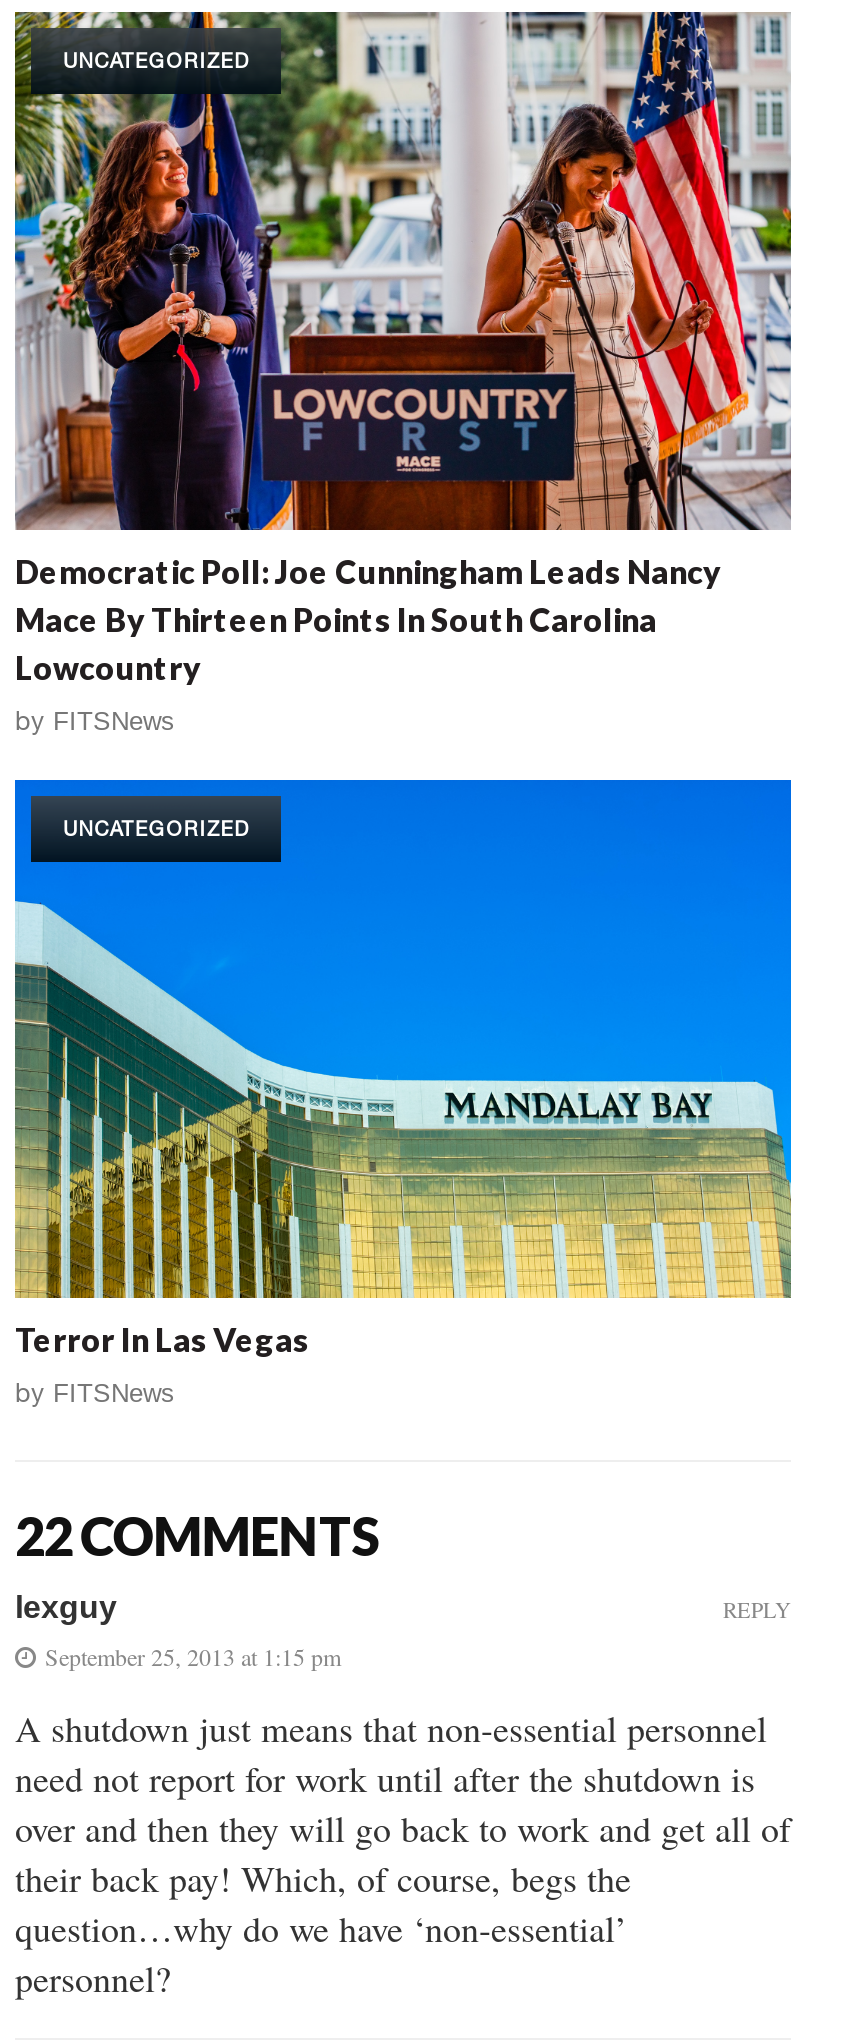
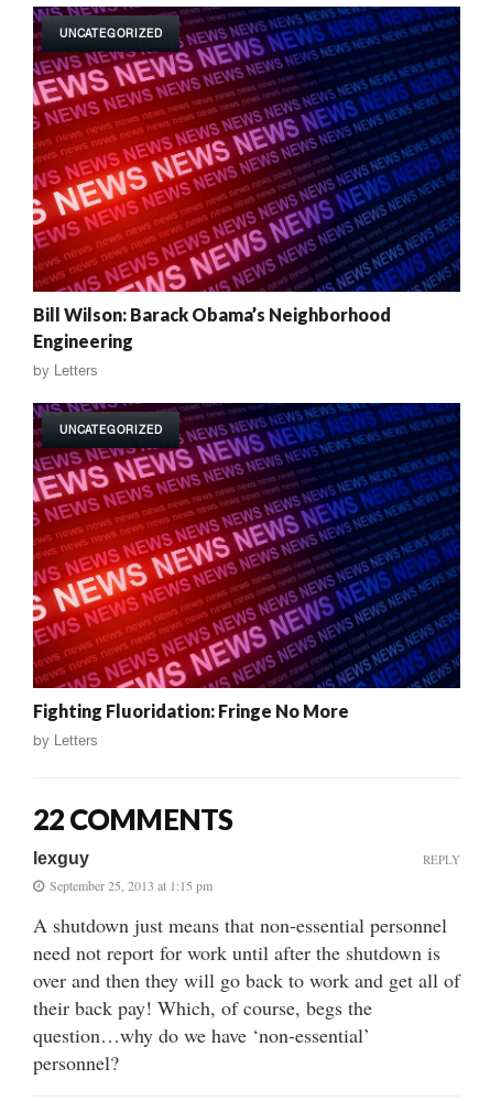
[13,10,793,686] [image] | Democratic Poll: Joe Cunningham Leads Nancy | Mace By Thirteen Points In South Carolina | Lowcountry -> [32,6,461,351] [image] | Bill Wilson: Barack Obama’s Neighborhood | Engineering
[15,706,175,736] by FITSNews -> [33,362,98,379] by Letters
[13,778,793,1357] [image] | Terror In Las Vegas -> [32,402,461,721] [image] | Fighting Fluoridation: Fringe No More
[15,1377,175,1407] by FITSNews -> [33,732,98,748] by Letters

